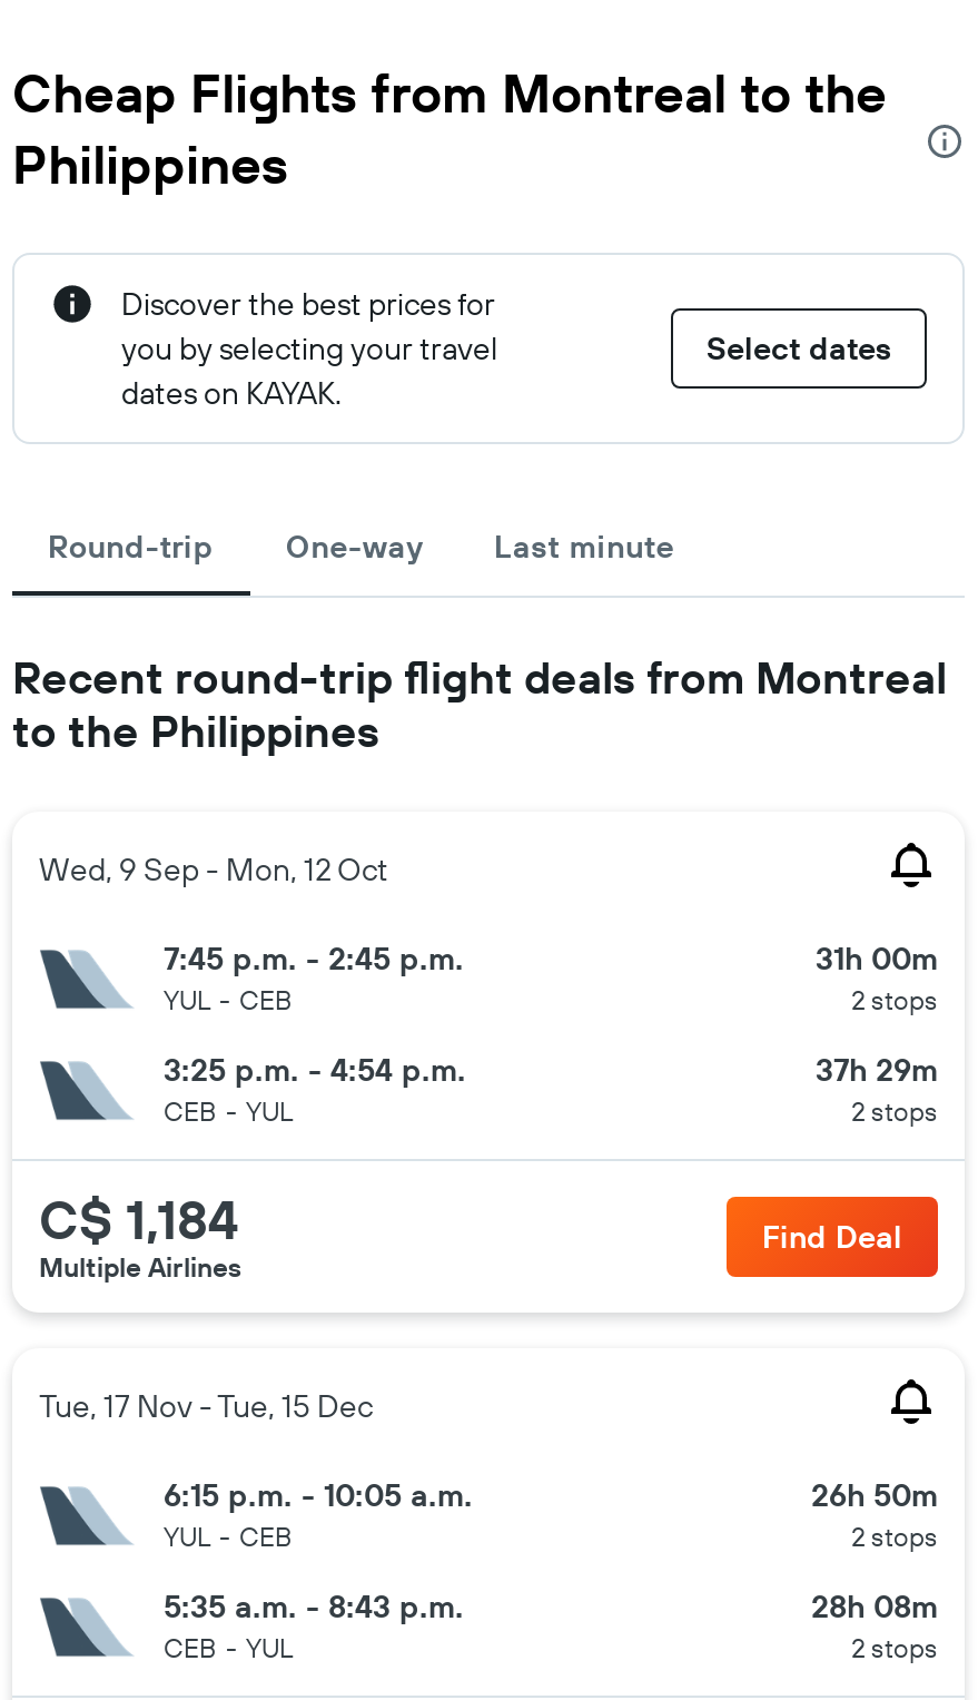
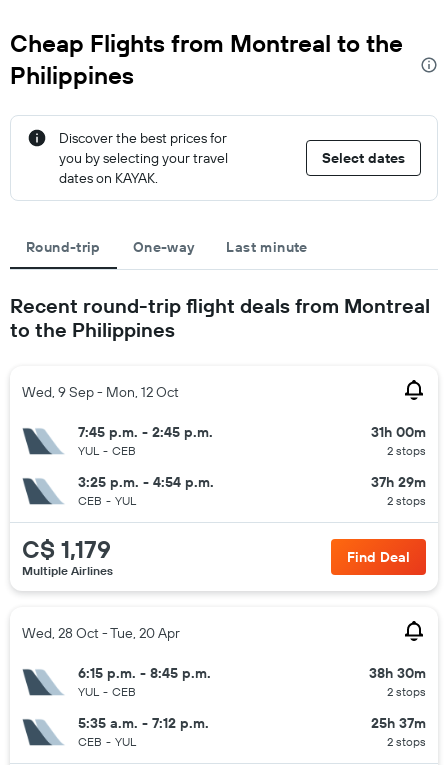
[39,1186,239,1252] C$ 1,184 -> [22,534,111,564] C$ 1,179
[39,1386,373,1426] Tue, 17 Nov - Tue, 15 Dec -> [22,624,180,642] Wed, 28 Oct - Tue, 20 Apr
[164,1475,473,1515] 6:15 p.m. - 10:05 a.m. -> [78,664,211,682] 6:15 p.m. - 8:45 p.m.
[811,1475,938,1515] 26h 50m -> [369,664,426,682] 38h 30m
[164,1586,464,1627] 5:35 a.m. - 8:43 p.m. -> [78,714,209,732] 5:35 a.m. - 7:12 p.m.
[811,1586,938,1627] 28h 08m -> [371,714,426,732] 25h 37m

